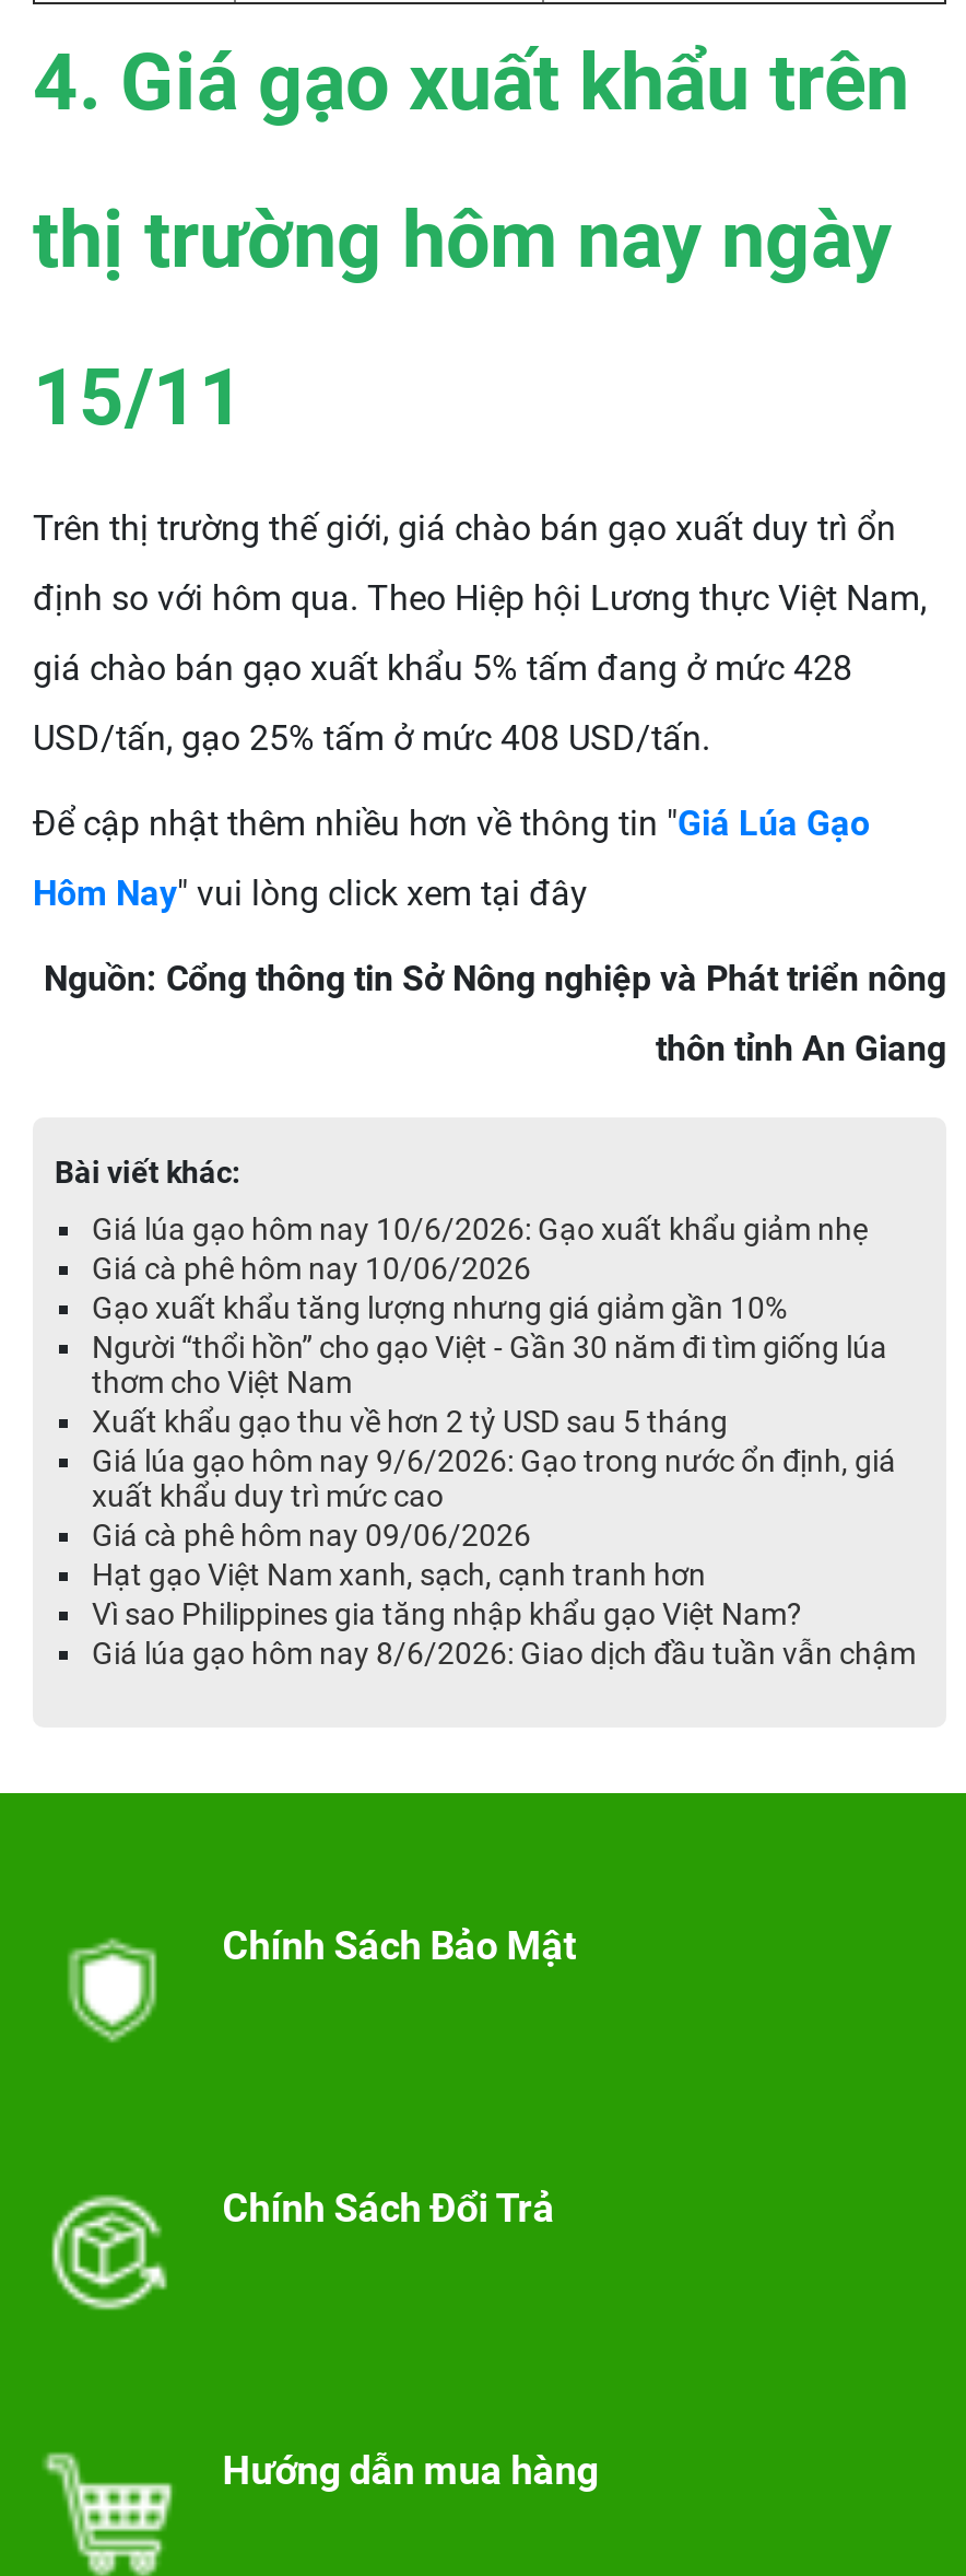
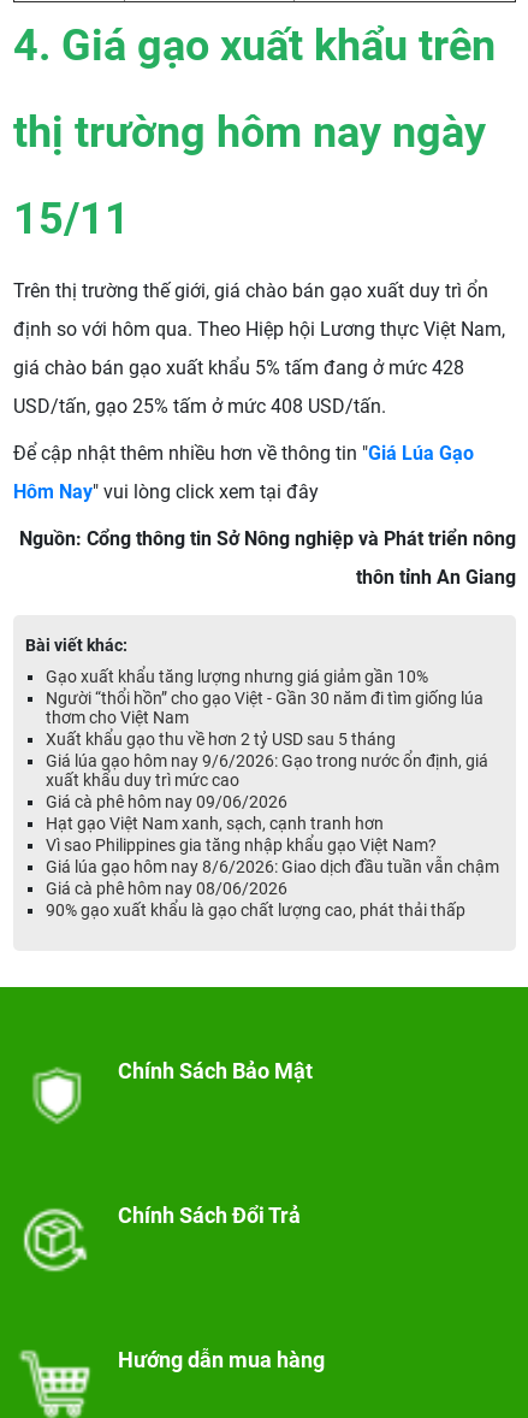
[92,1211,868,1286] Giá lúa gạo hôm nay 10/6/2026: Gạo xuất khẩu giảm nhẹ | Giá cà phê hôm nay 10/06/2026 -> none
moved [92,1290,916,1670] -> [46,667,499,876]: Gạo xuất khẩu tăng lượng nhưng giá giảm gần 10% | Người “thổi hồn” cho gạo Việt - Gần 30 năm đi tìm giống lúa | thơm cho Việt Nam | ... | Vì sao Philippines gia tăng nhập khẩu gạo Việt Nam? | Giá lúa gạo hôm nay 8/6/2026: Giao dịch đầu tuần vẫn chậm
none -> [46,879,465,920] Giá cà phê hôm nay 08/06/2026 | 90% gạo xuất khẩu là gạo chất lượng cao, phát thải thấp

